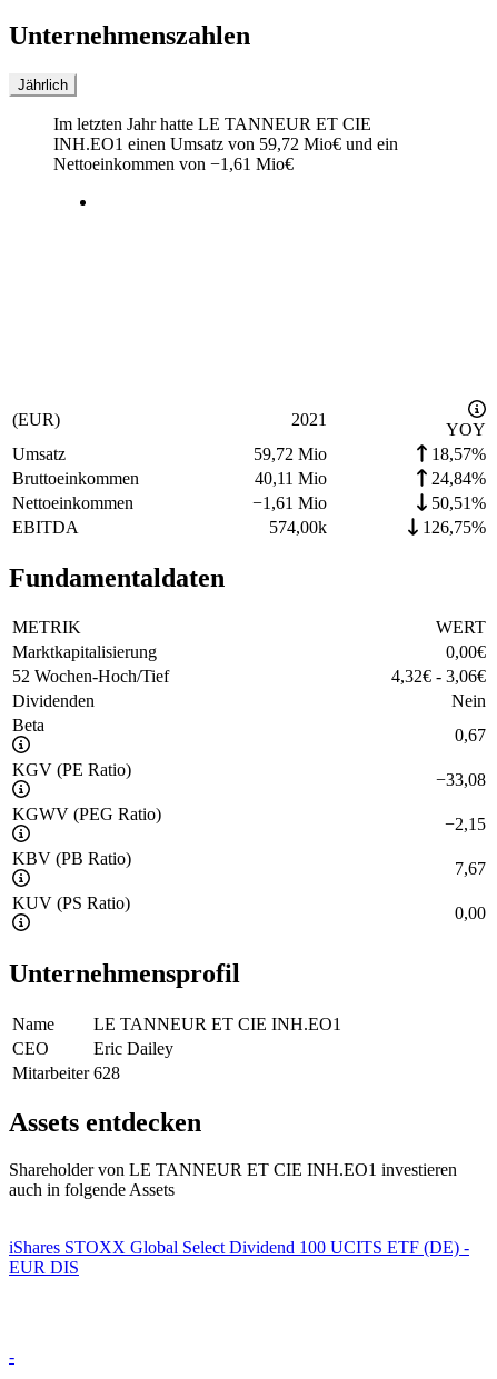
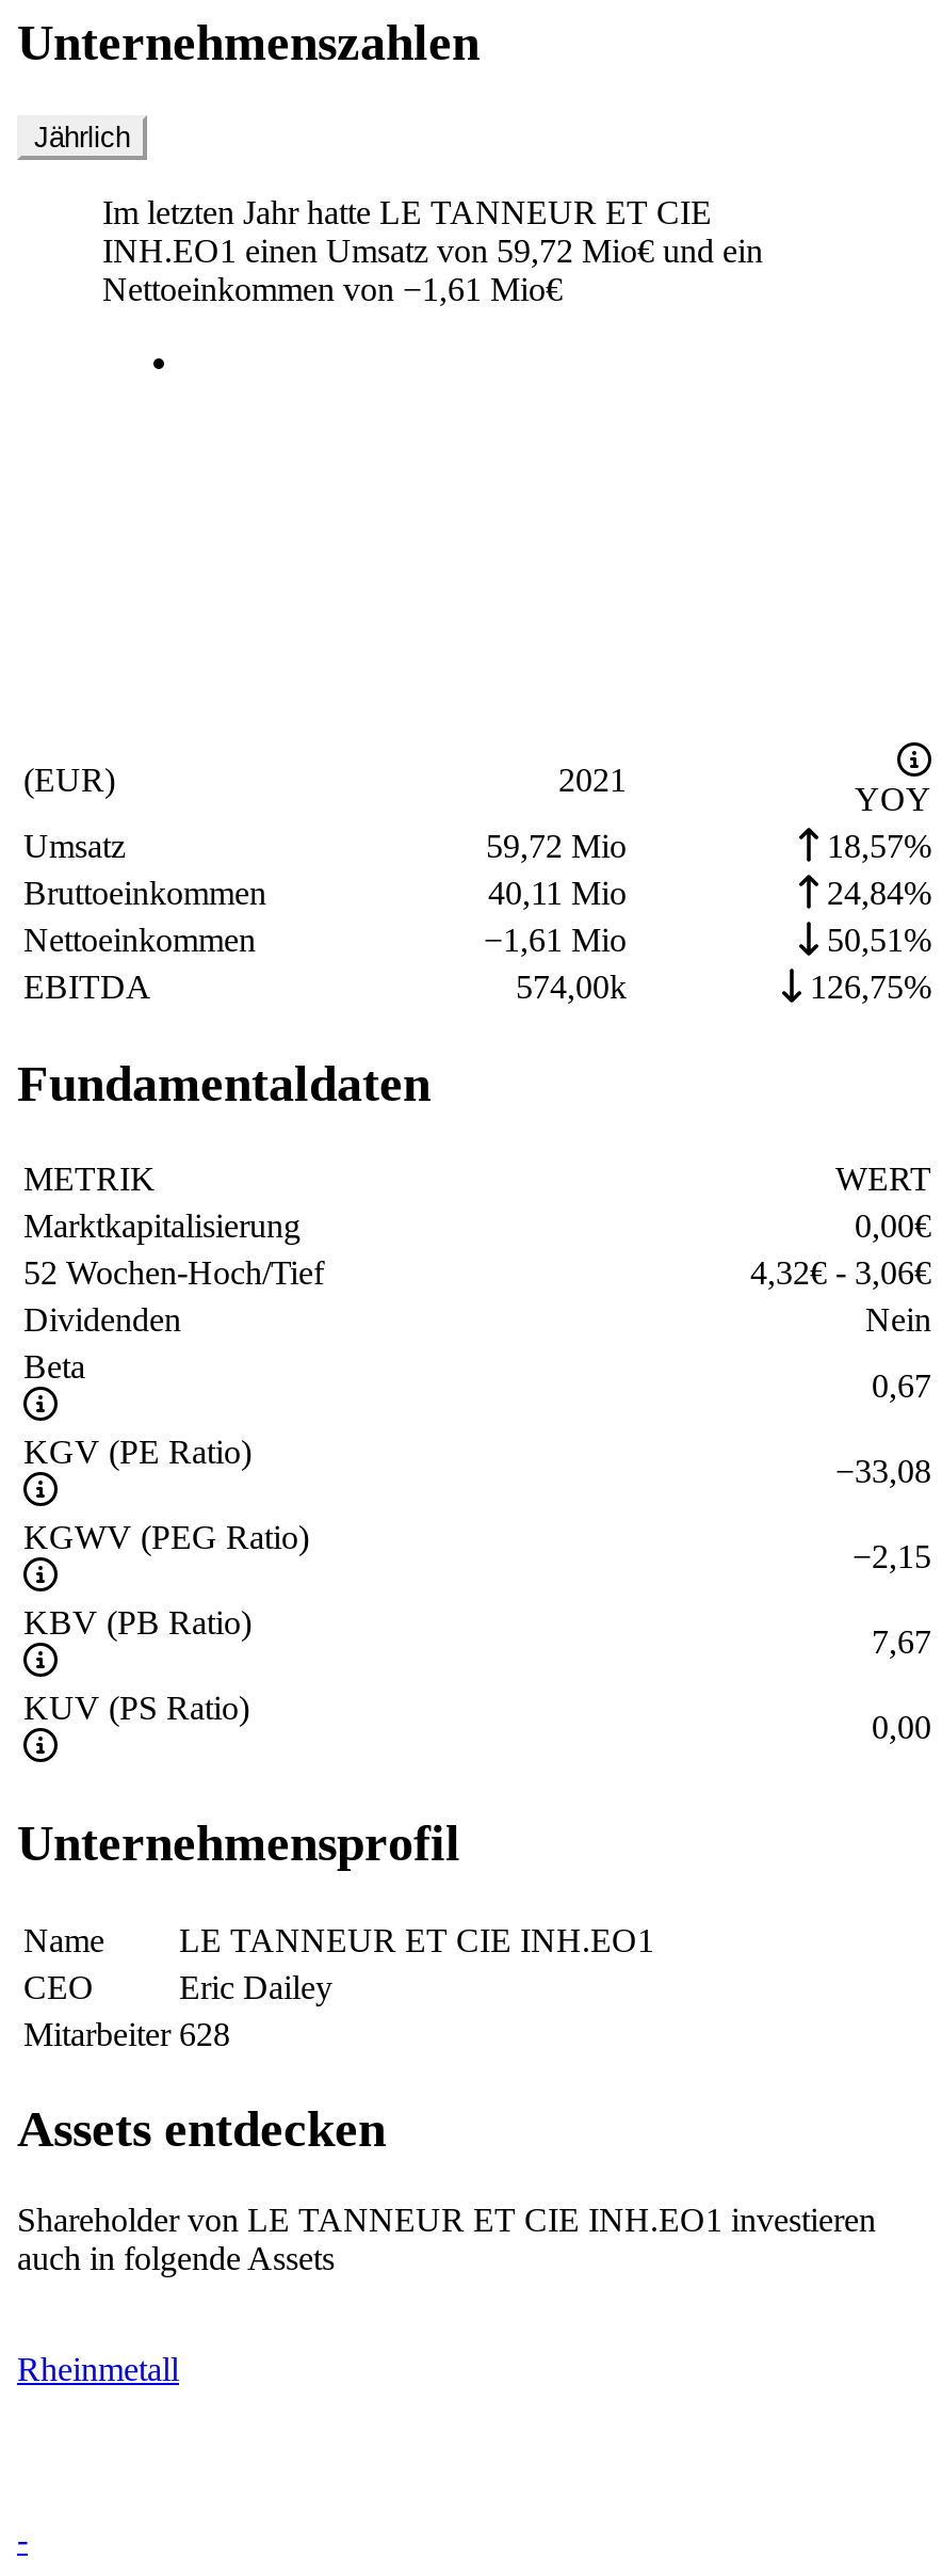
[9,1238,469,1277] iShares STOXX Global Select Dividend 100 UCITS ETF (DE) - | EUR DIS -> [17,2352,179,2388] Rheinmetall

